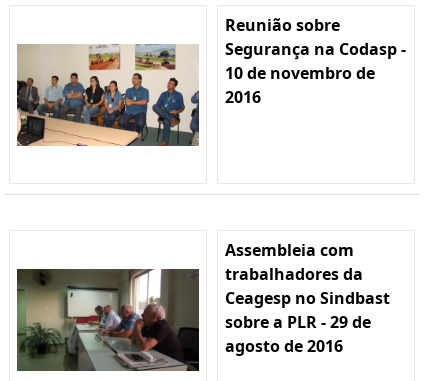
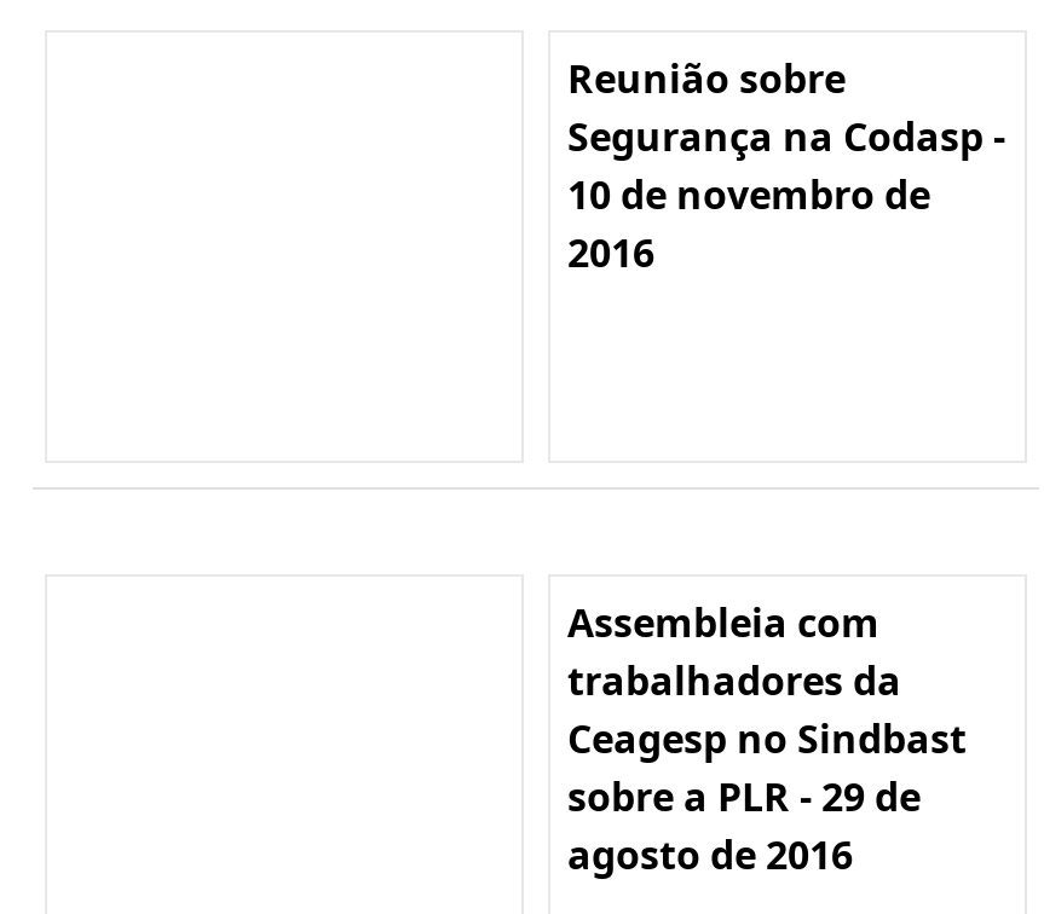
[16,43,200,147] [image] -> none
[16,268,200,372] [image] -> none

